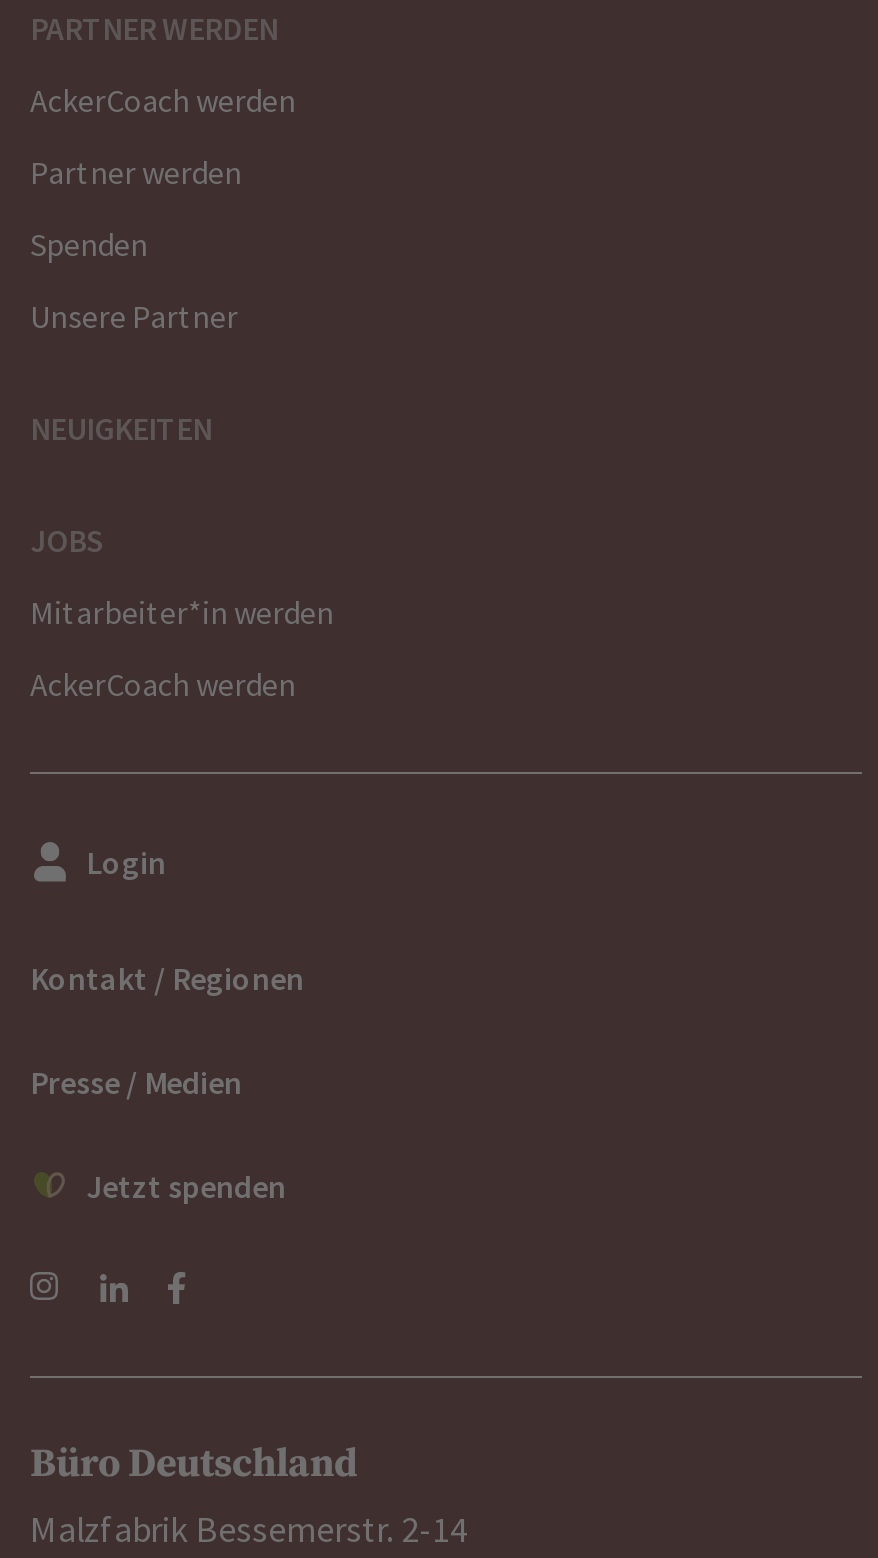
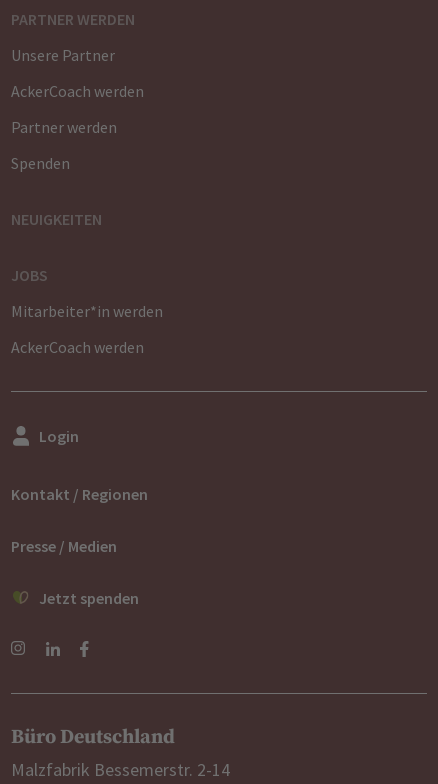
moved [30,80,296,264] -> [11,81,144,173]: AckerCoach werden | Partner werden | Spenden
moved [30,296,238,336] -> [11,45,115,65]: Unsere Partner

